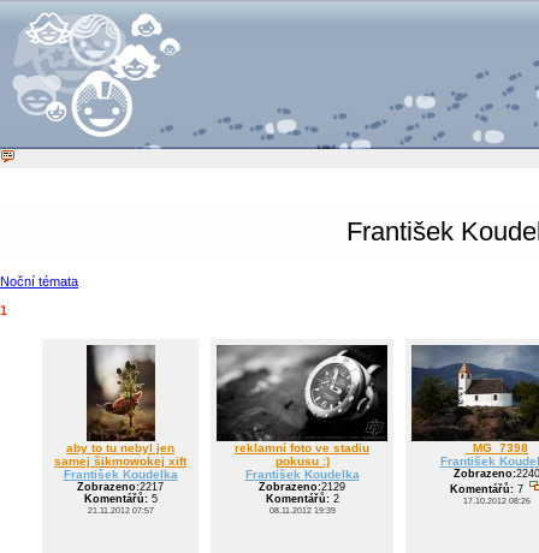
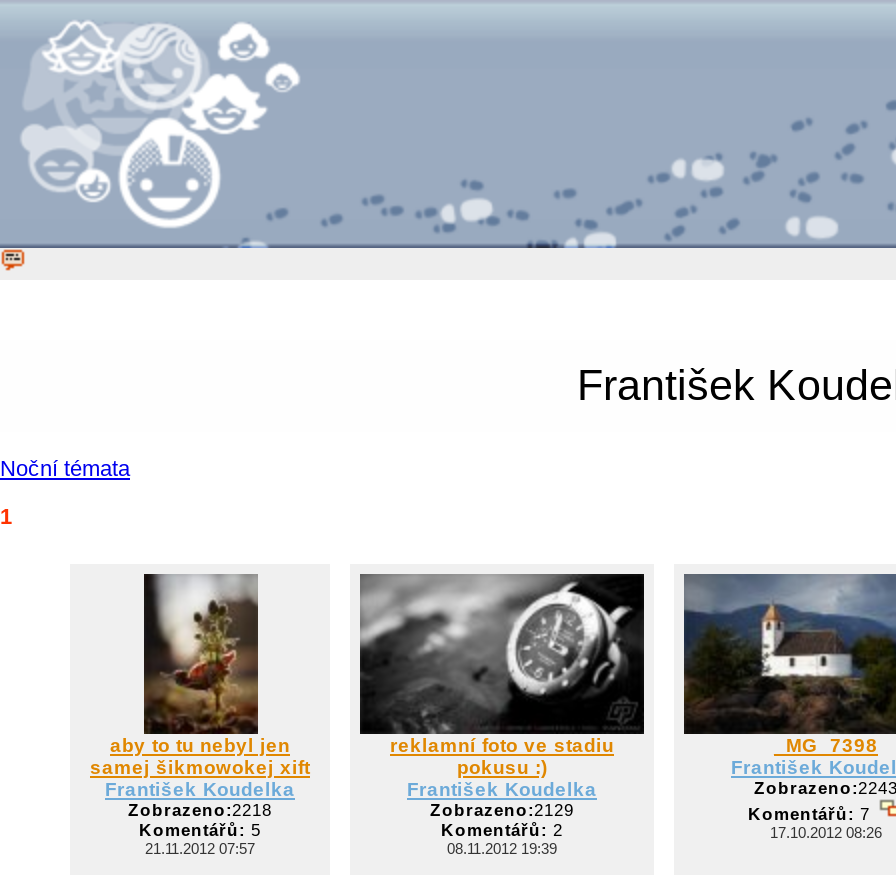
[454,468,539,480] Zobrazeno:2240 -> [754,778,896,798] Zobrazeno:2243
[77,481,164,493] Zobrazeno:2217 -> [128,800,272,820] Zobrazeno:2218

